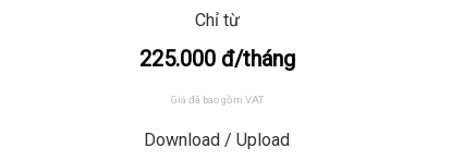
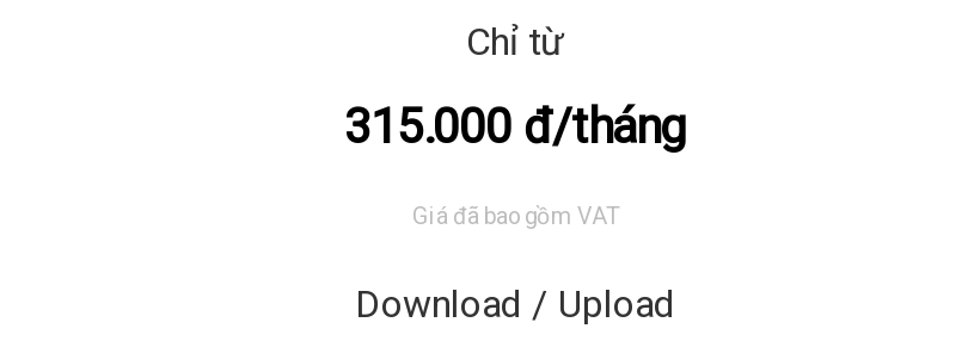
[139,45,295,72] 225.000 đ/tháng -> [344,97,686,155] 315.000 đ/tháng

